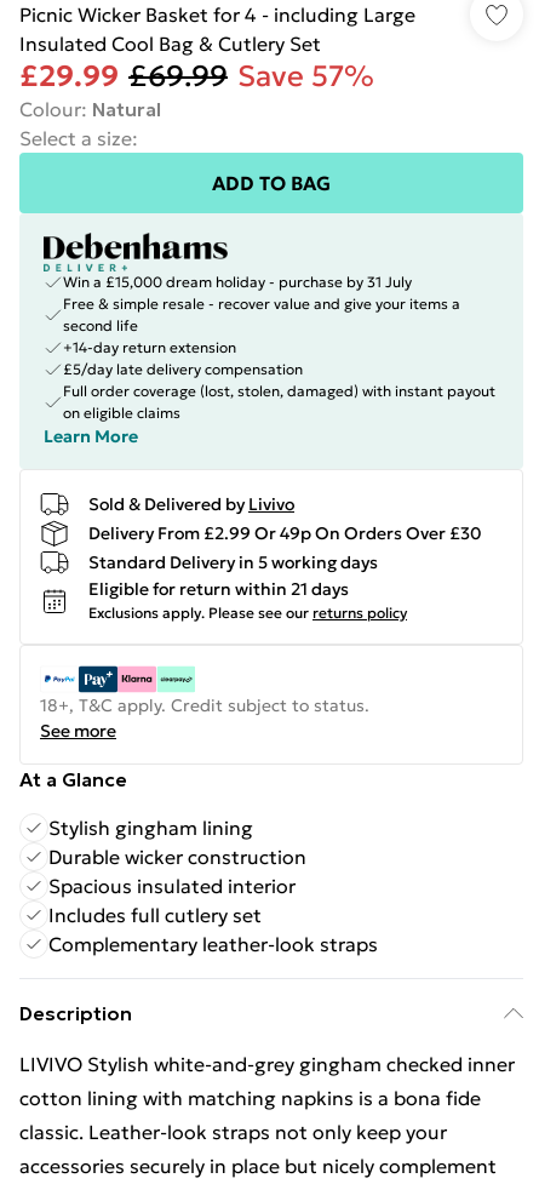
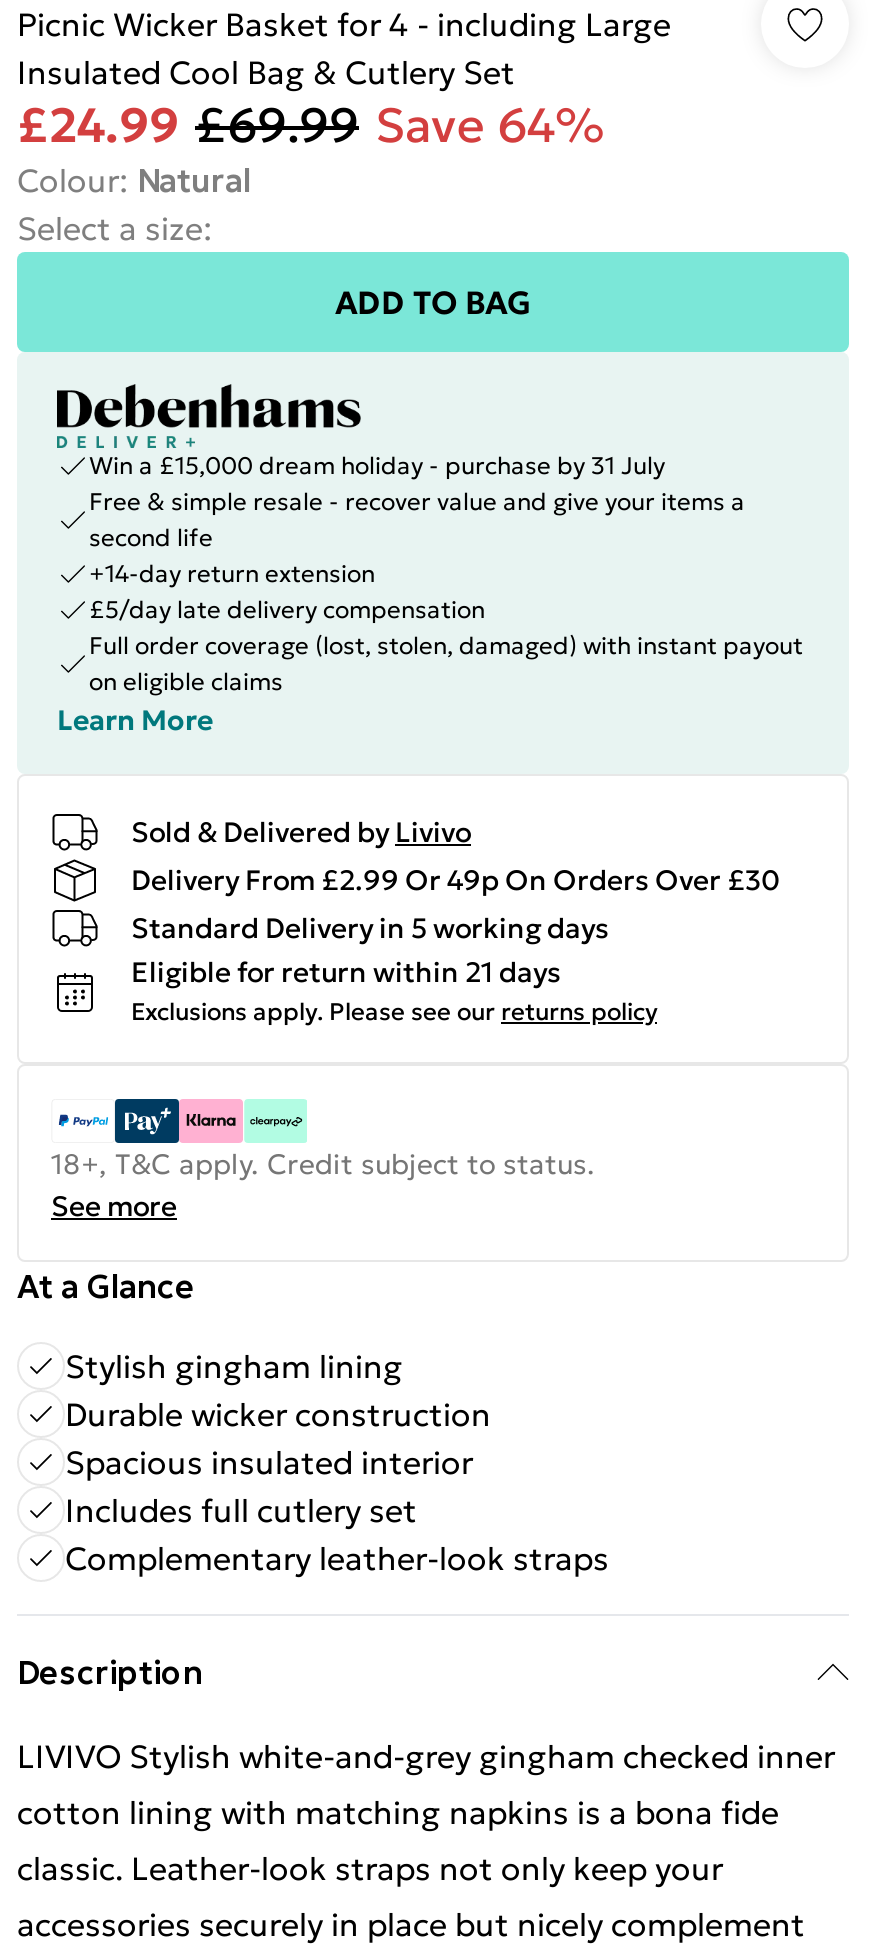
[19,58,374,95] £29.99 £69.99 Save 57% -> [17,96,605,156] £24.99 £69.99 Save 64%

